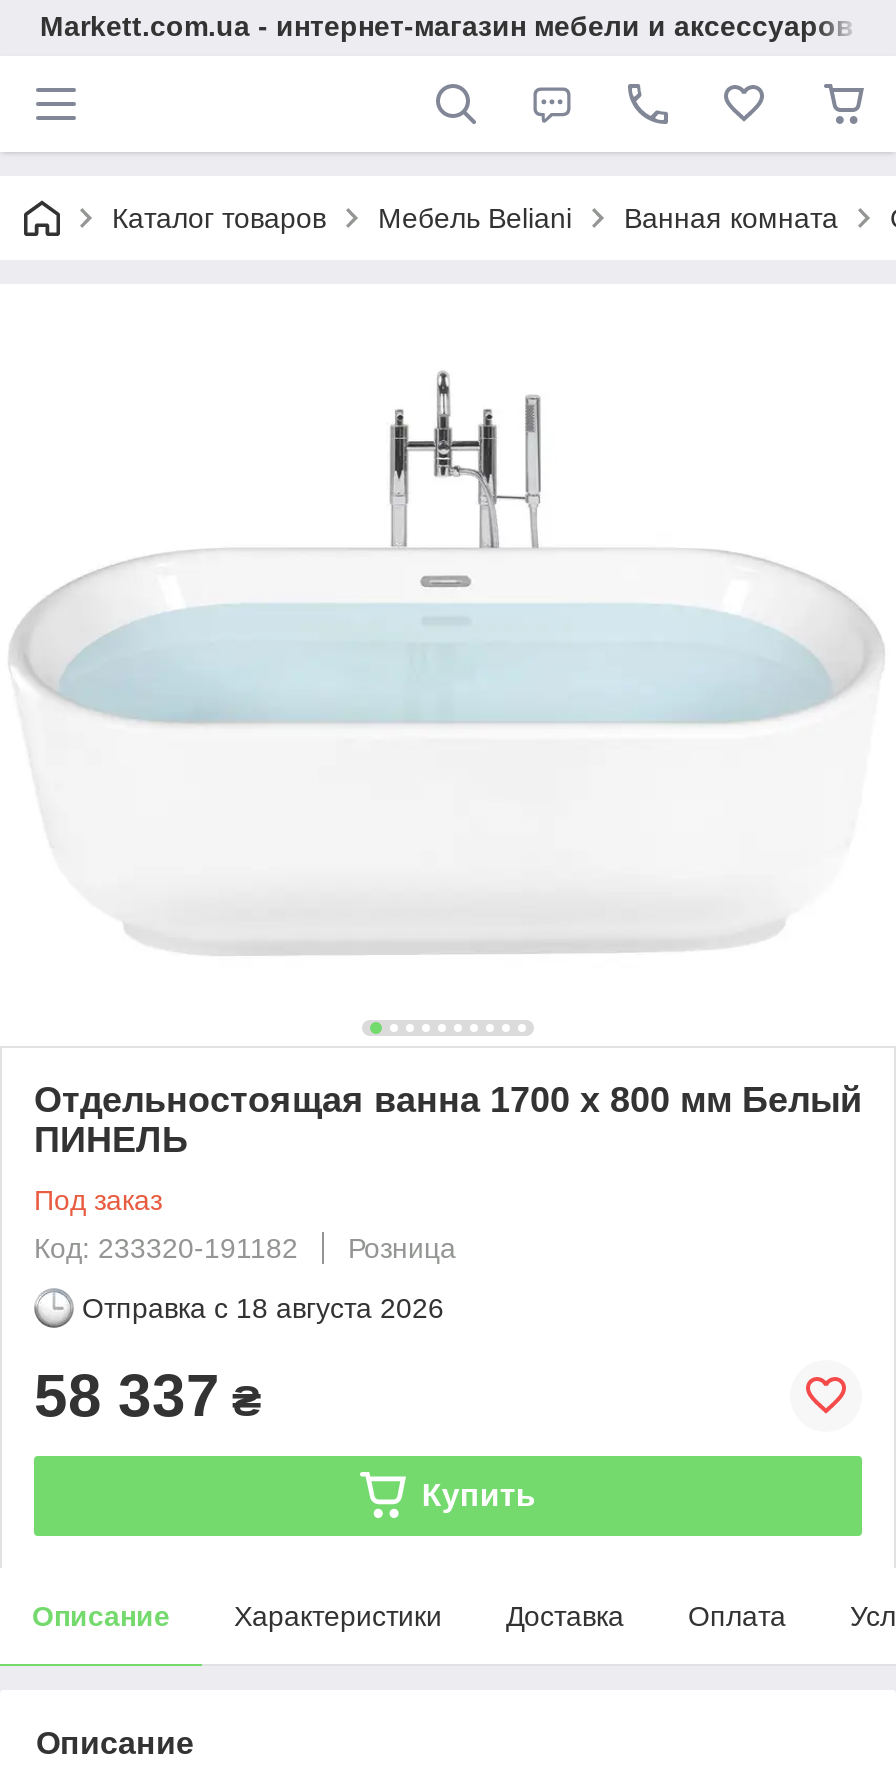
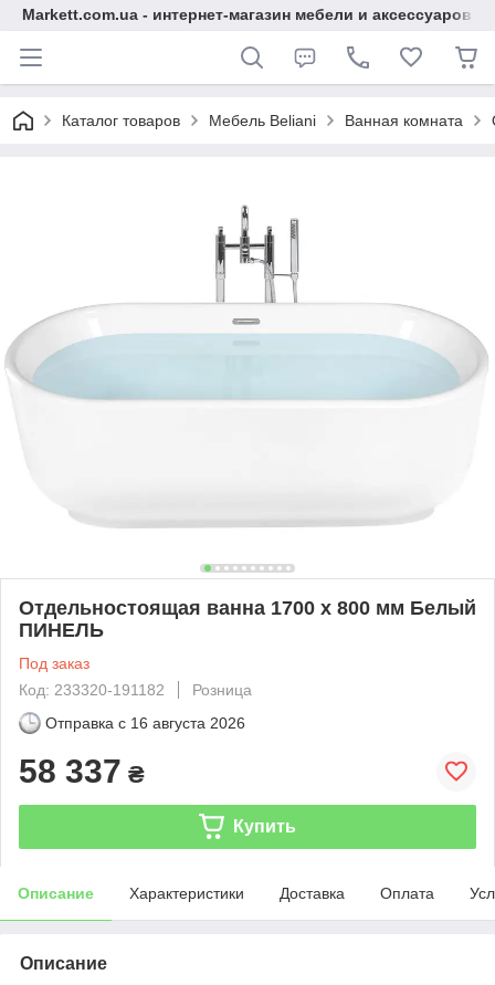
[82,1292,444,1324] Отправка с 18 августа 2026 -> [45,714,245,732] Отправка с 16 августа 2026

